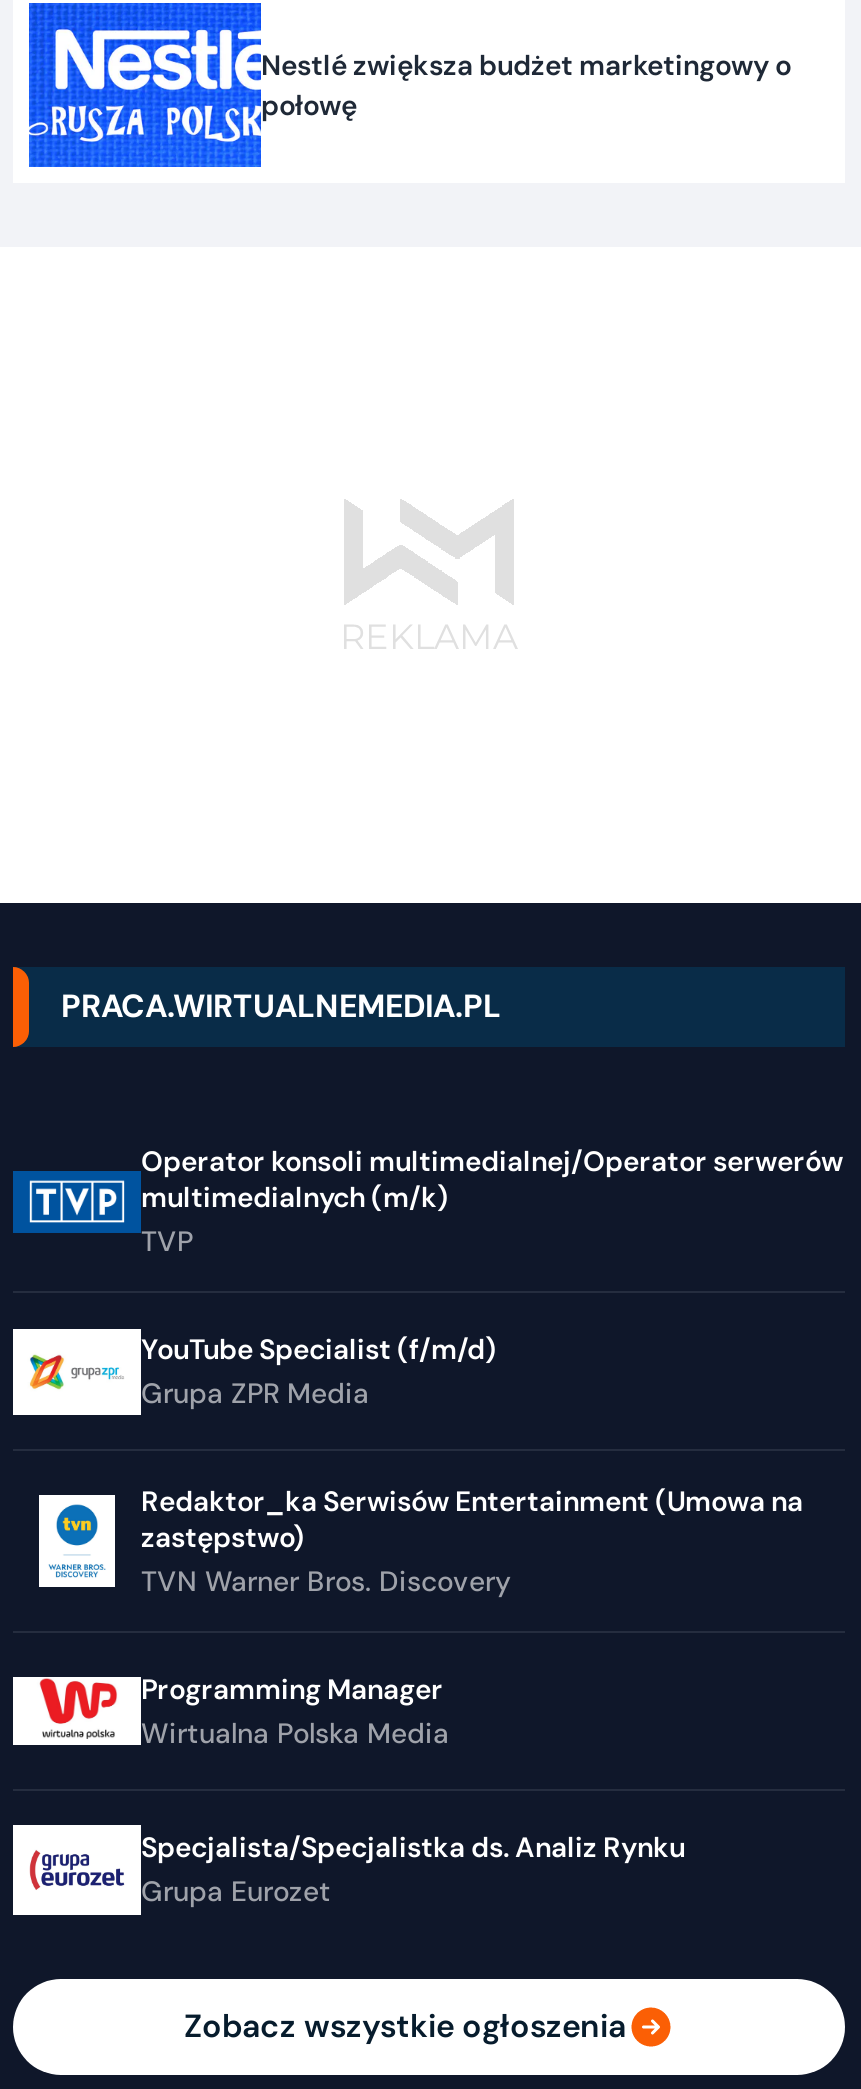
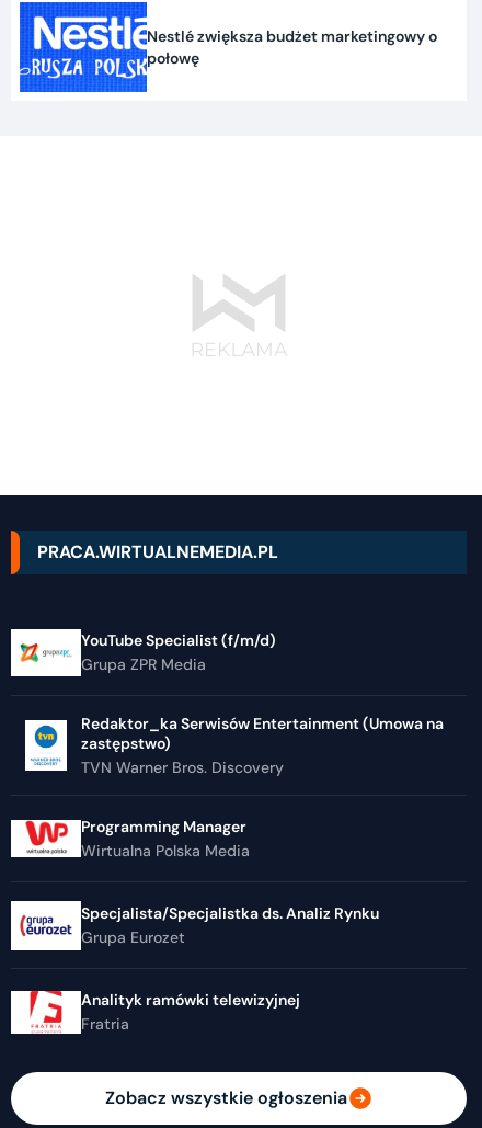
[13,1143,843,1259] [image] | Operator konsoli multimedialnej/Operator serwerów | multimedialnych (m/k) | TVP -> none
moved [141,1331,803,1909] -> [81,631,444,947]: YouTube Specialist (f/m/d) | Grupa ZPR Media | Redaktor_ka Serwisów Entertainment (Umowa na | ... | Specjalista/Specjalistka ds. Analiz Rynku | Grupa Eurozet
none -> [11,988,303,1037] [image] | Analityk ramówki telewizyjnej | Fratria

